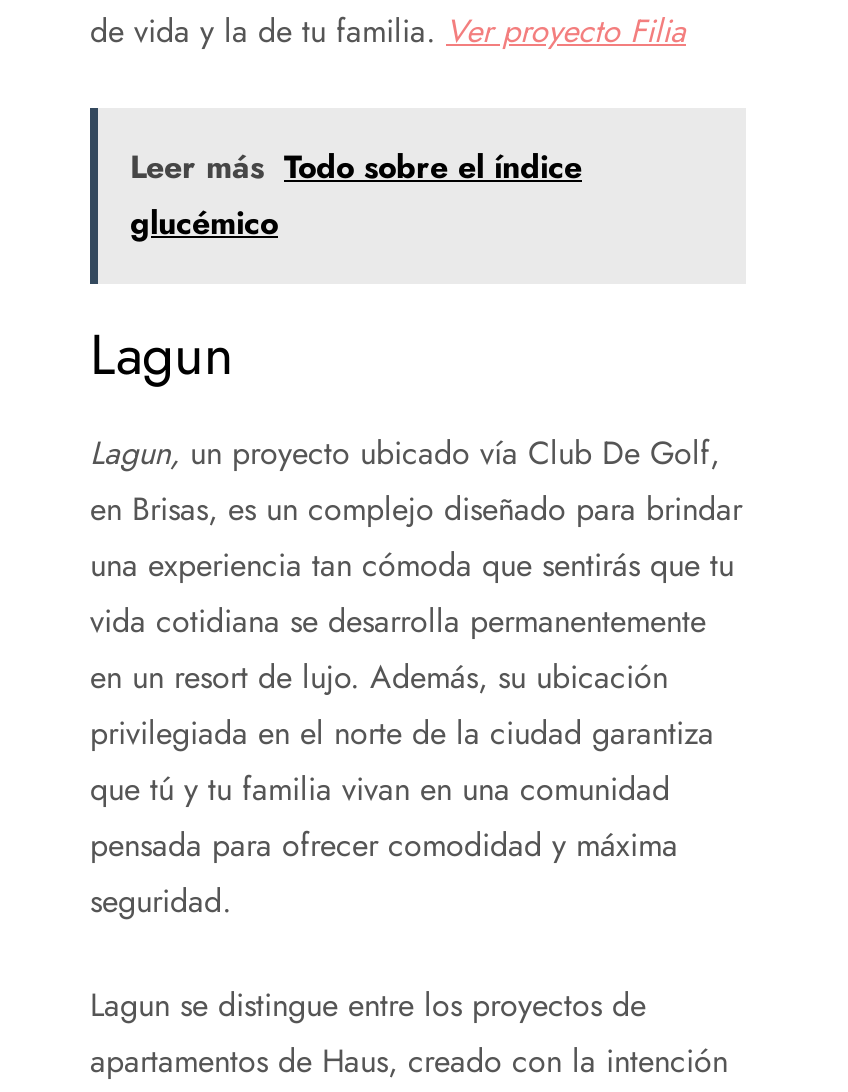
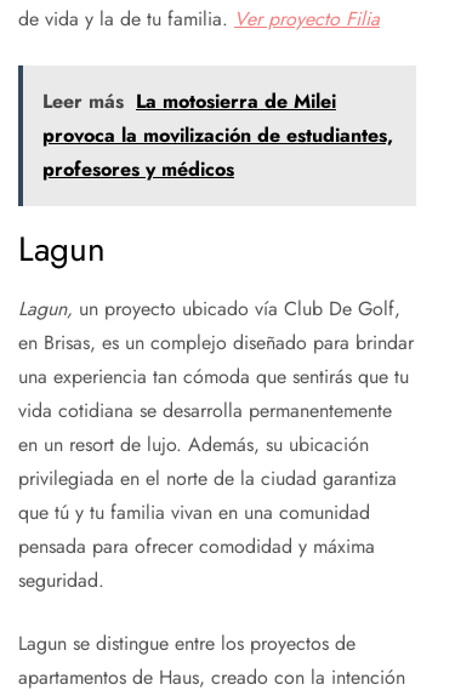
[130,144,582,246] Leer más Todo sobre el índice | glucémico -> [42,88,393,183] Leer más La motosierra de Milei | provoca la movilización de estudiantes, | profesores y médicos

